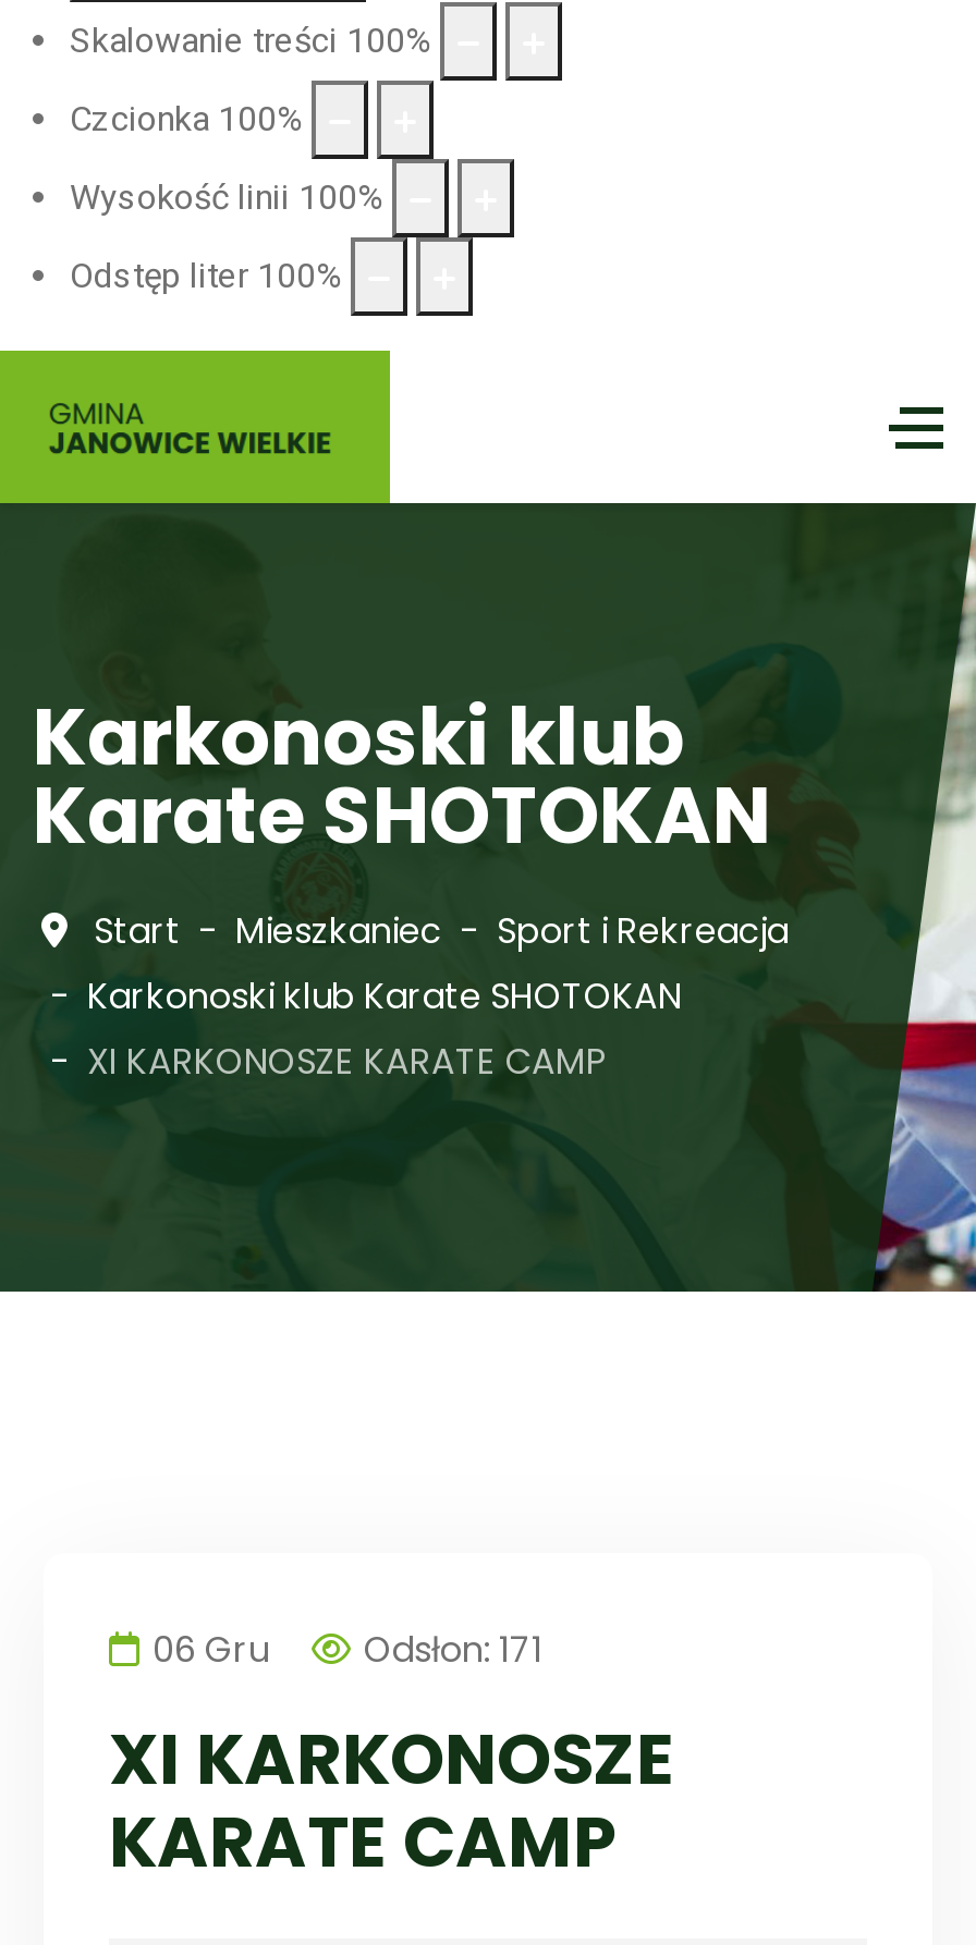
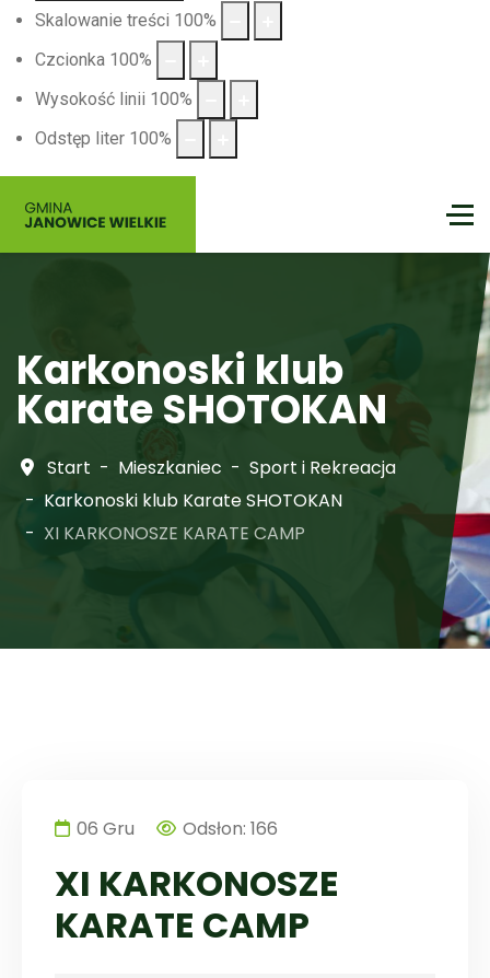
[152,1625,542,1675] 06 Gru Odsłon: 171 -> [77,816,278,841] 06 Gru Odsłon: 166

